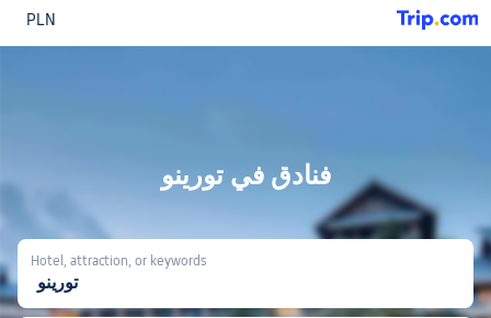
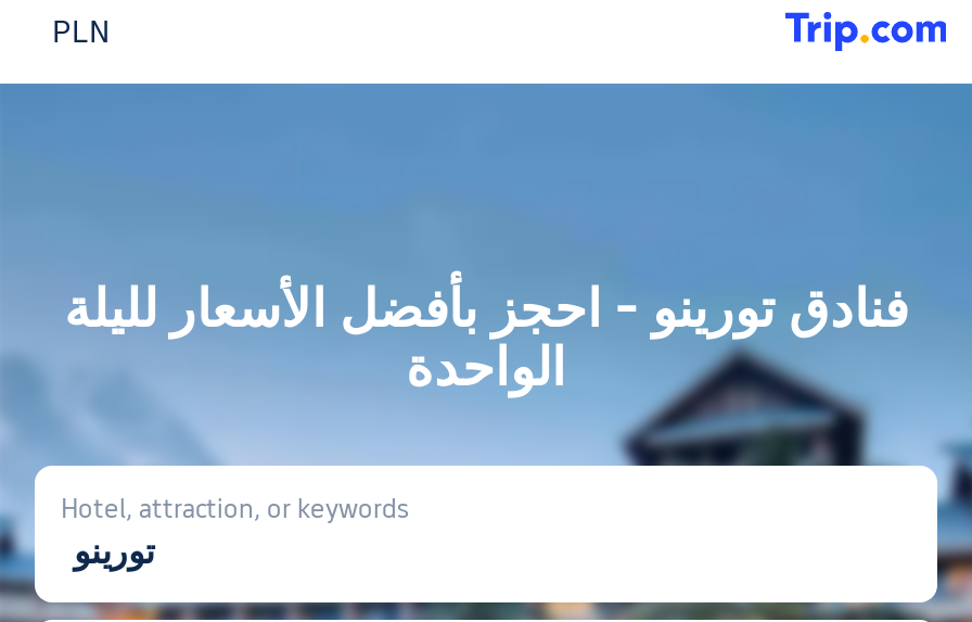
[161,158,330,190] فنادق في تورينو -> [64,277,908,398] فنادق تورينو - احجز بأفضل الأسعار لليلة | الواحدة

